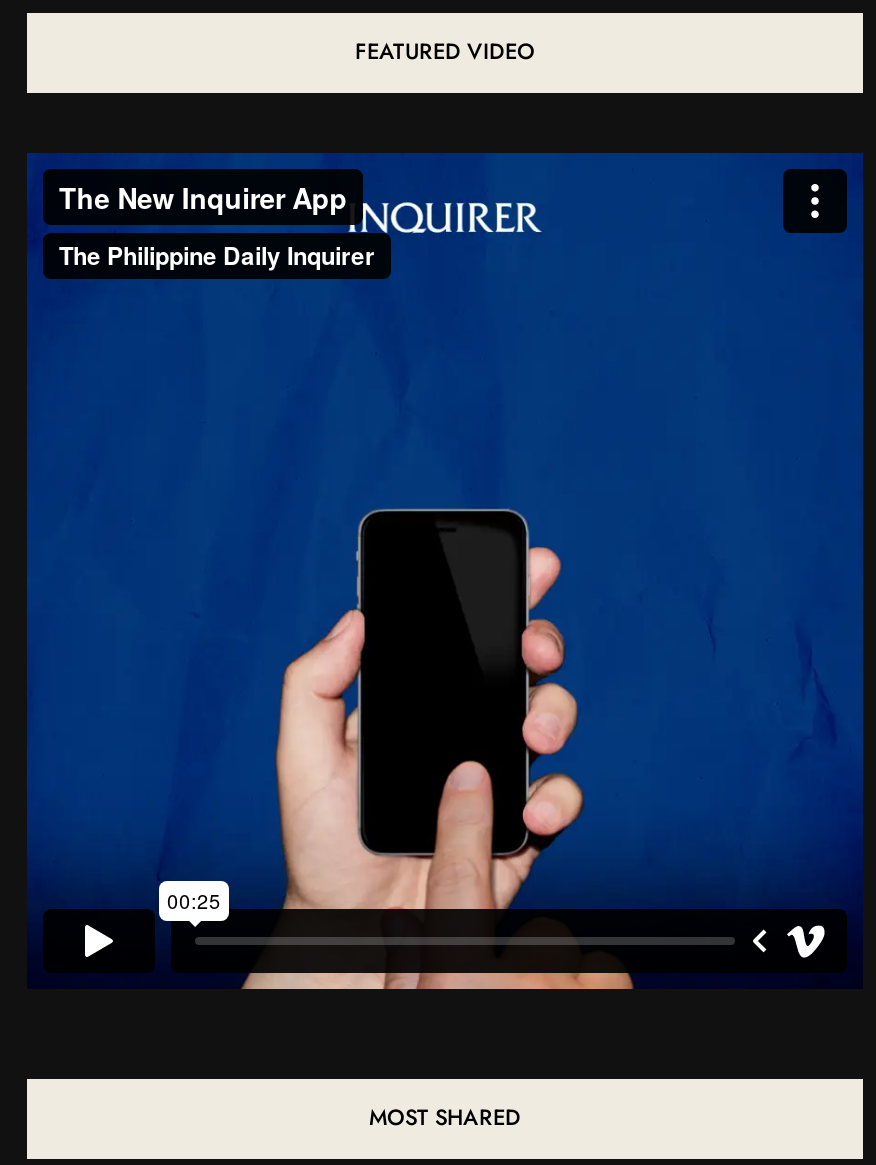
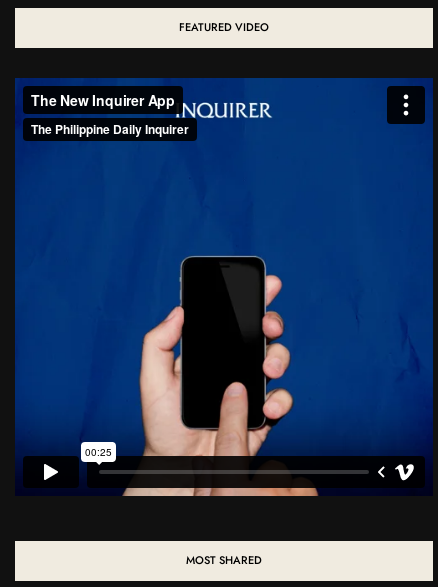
[771,171,845,245] [image] -> [386,86,425,125] [image]

